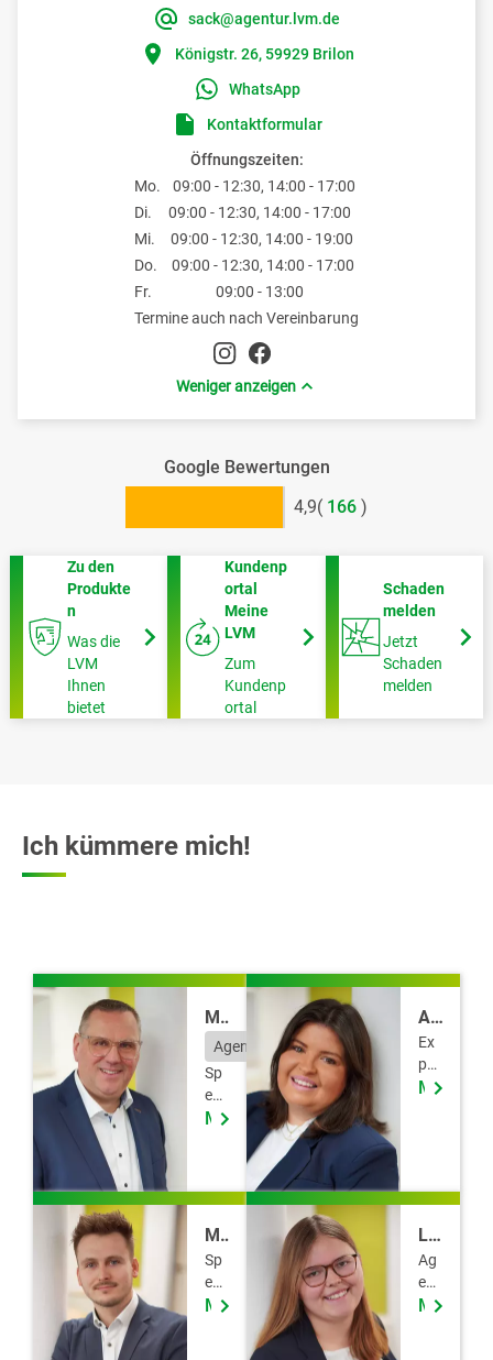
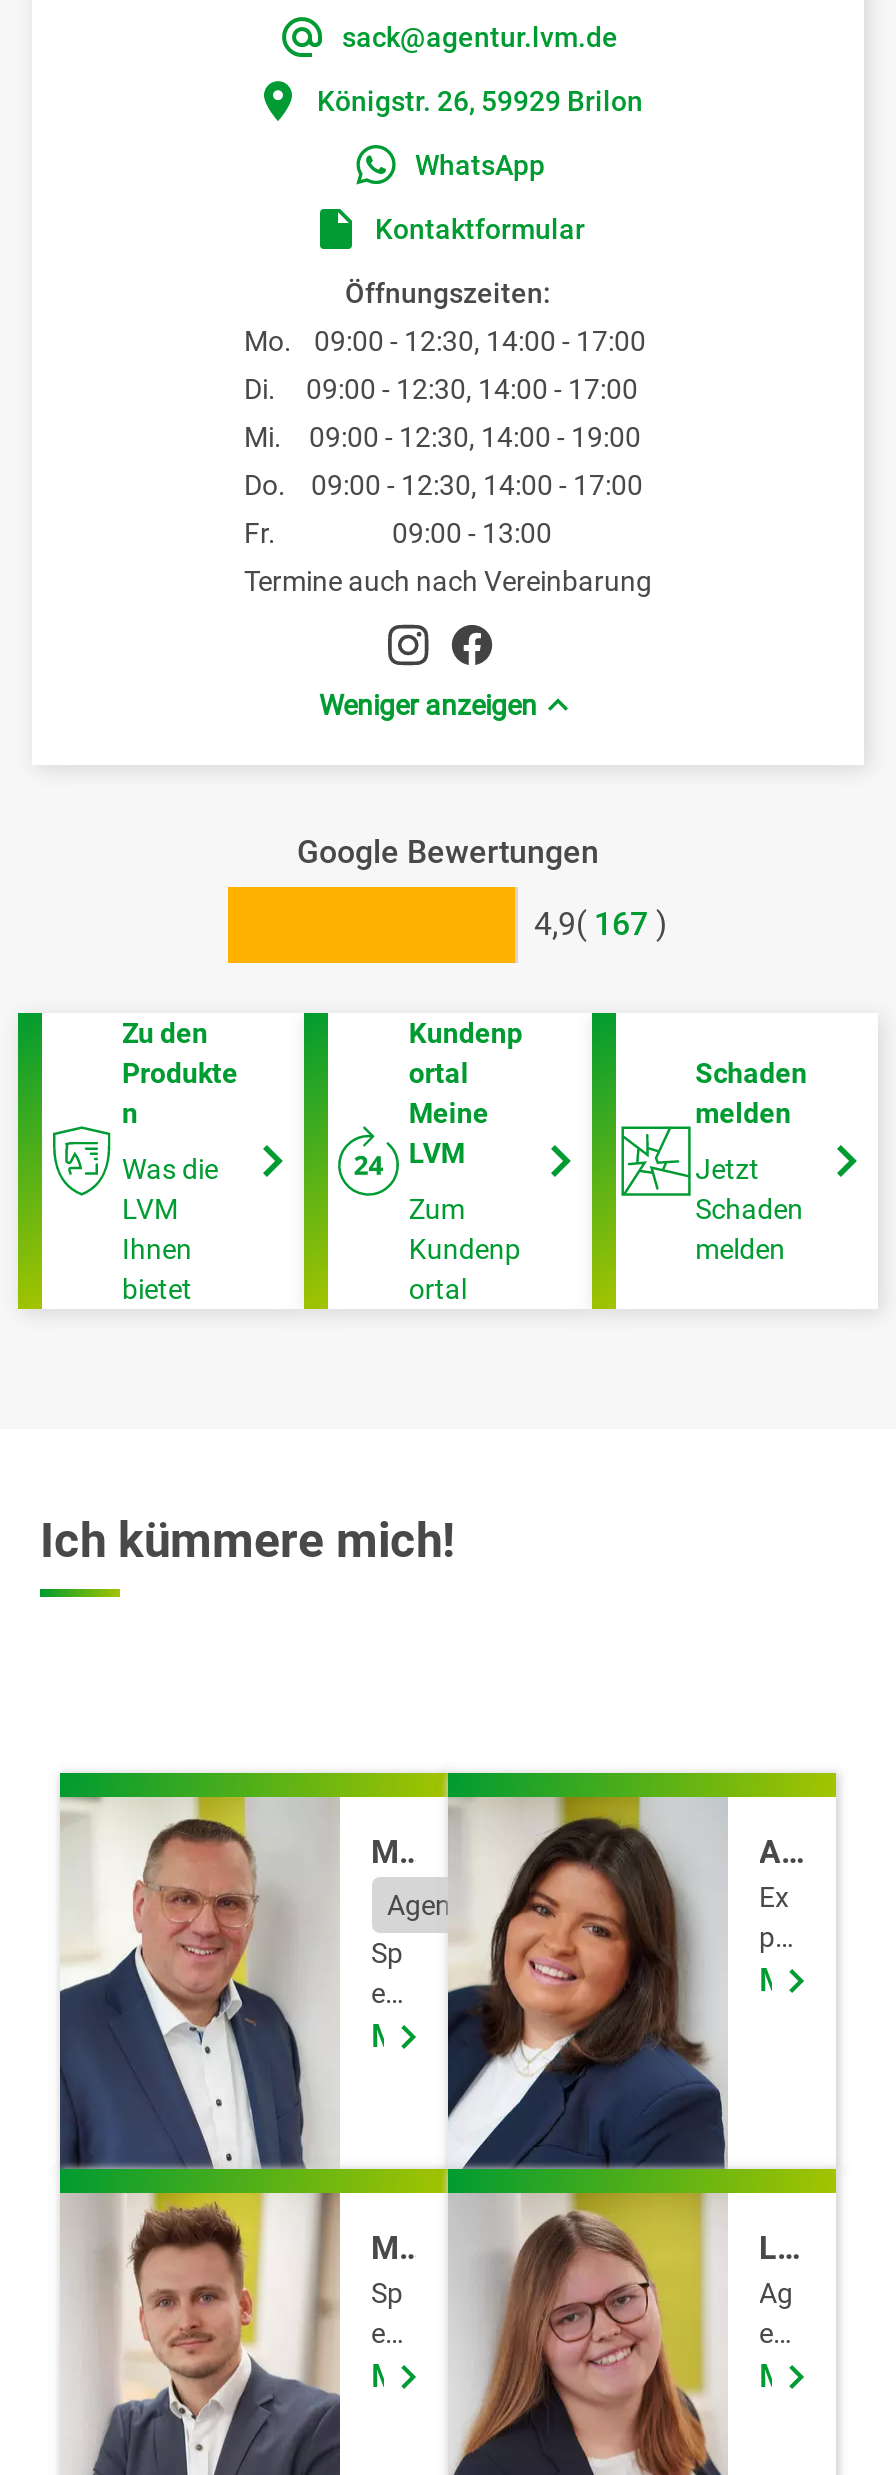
[294,496,368,517] 4,9 (166) -> [534,905,668,943] 4,9 (167)

